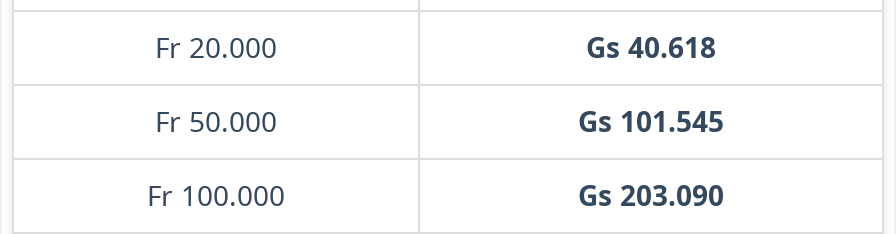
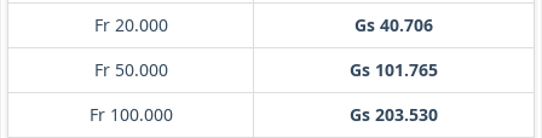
[586,29,716,67] Gs 40.618 -> [354,14,433,37] Gs 40.706
[578,103,724,141] Gs 101.545 -> [350,58,438,81] Gs 101.765
[578,177,724,215] Gs 203.090 -> [350,103,438,126] Gs 203.530

